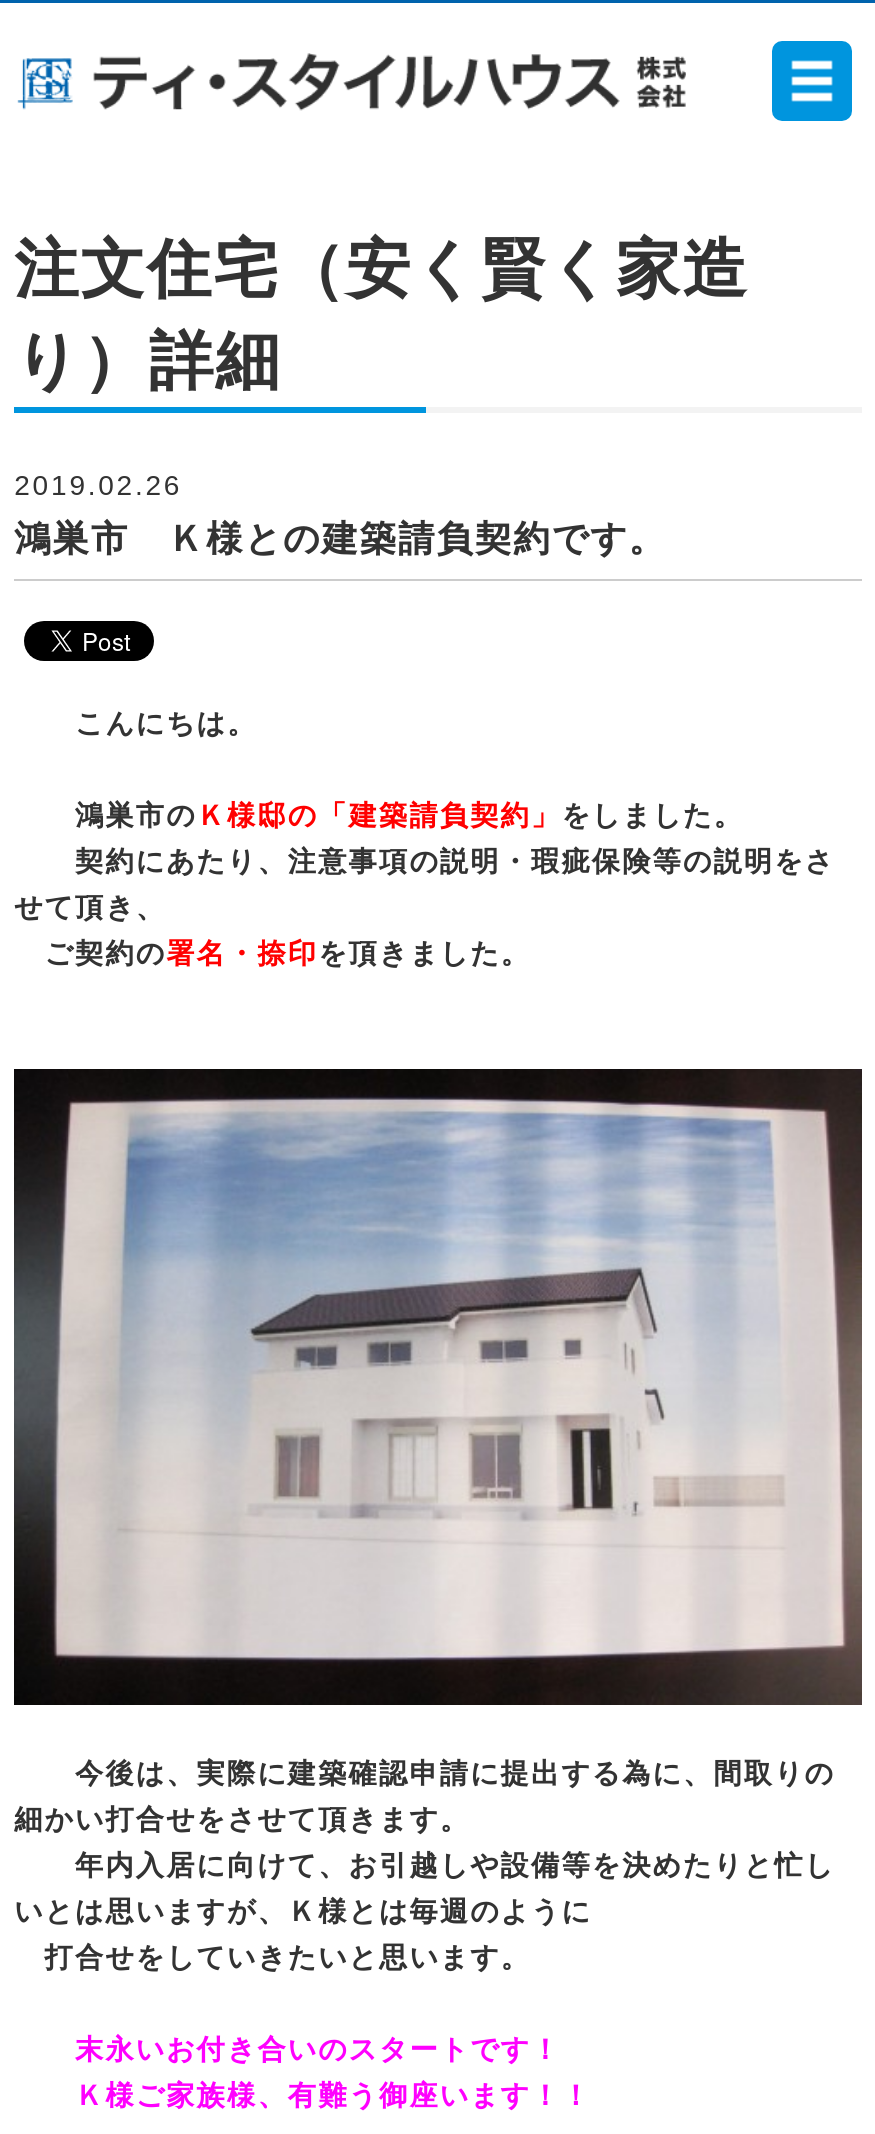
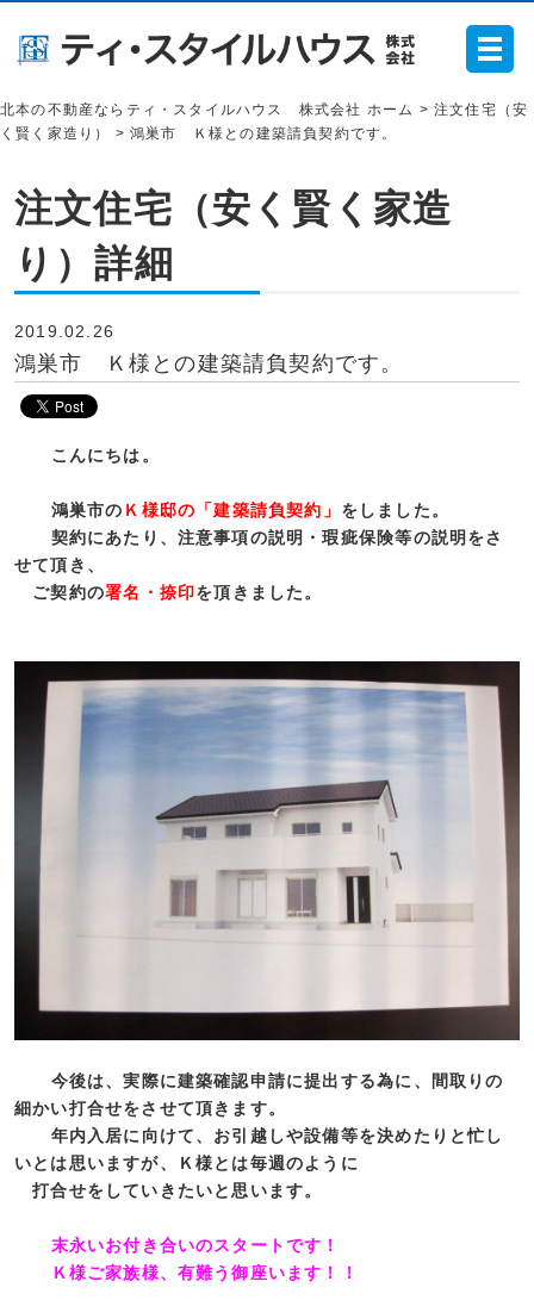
none -> [0,101,528,142] 北本の不動産ならティ・スタイルハウス 株式会社 ホーム >注文住宅（安 | く賢く家造り）> 鴻巣市 Ｋ様との建築請負契約です。
moved [14,233,749,397] -> [14,187,452,285]: 注文住宅（安く賢く家造 | り）詳細

